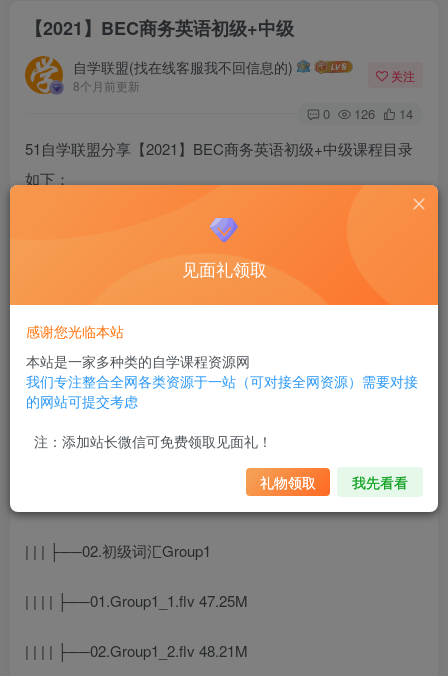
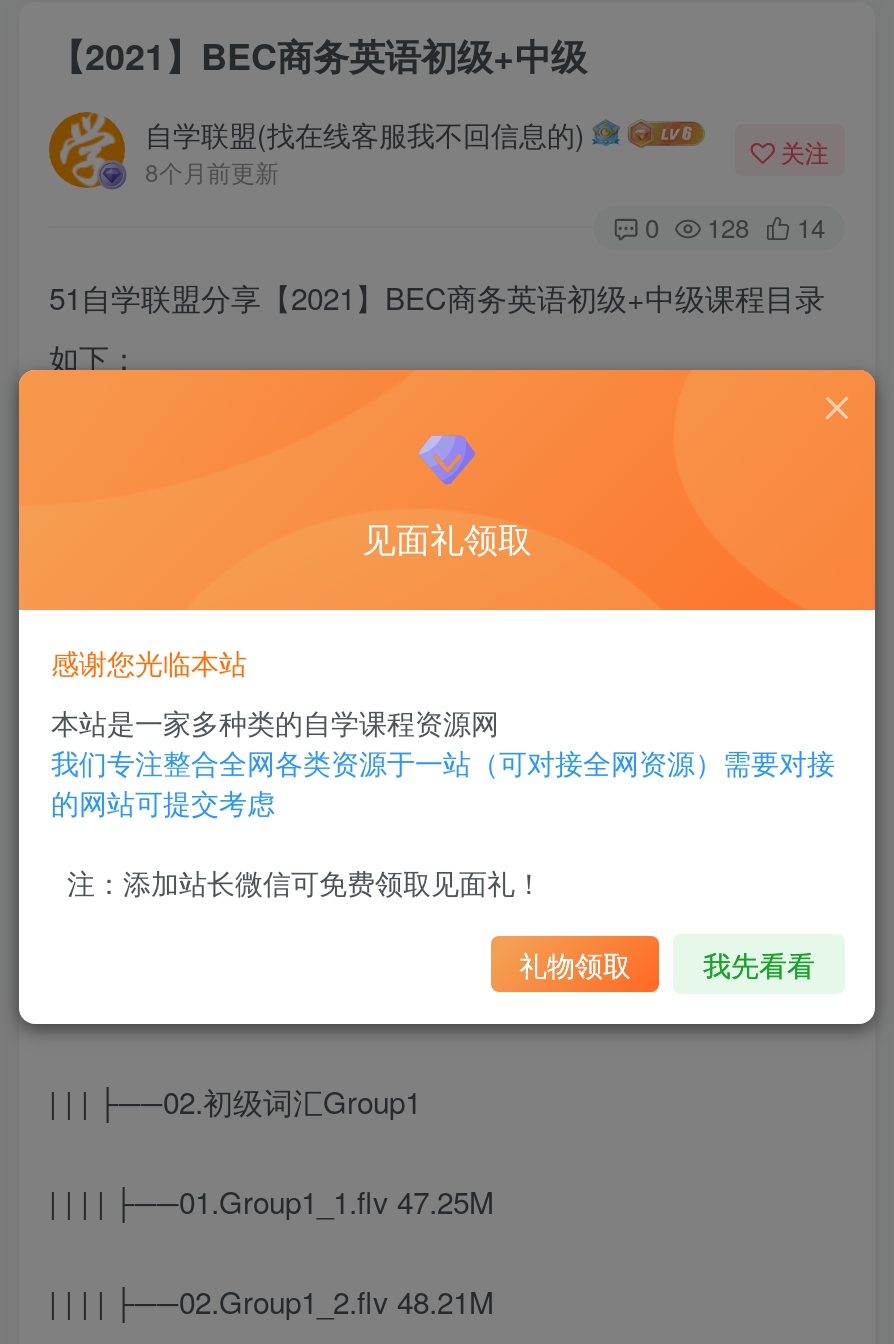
[323,104,413,123] 0 126 14 -> [645,208,825,246] 0 128 14

